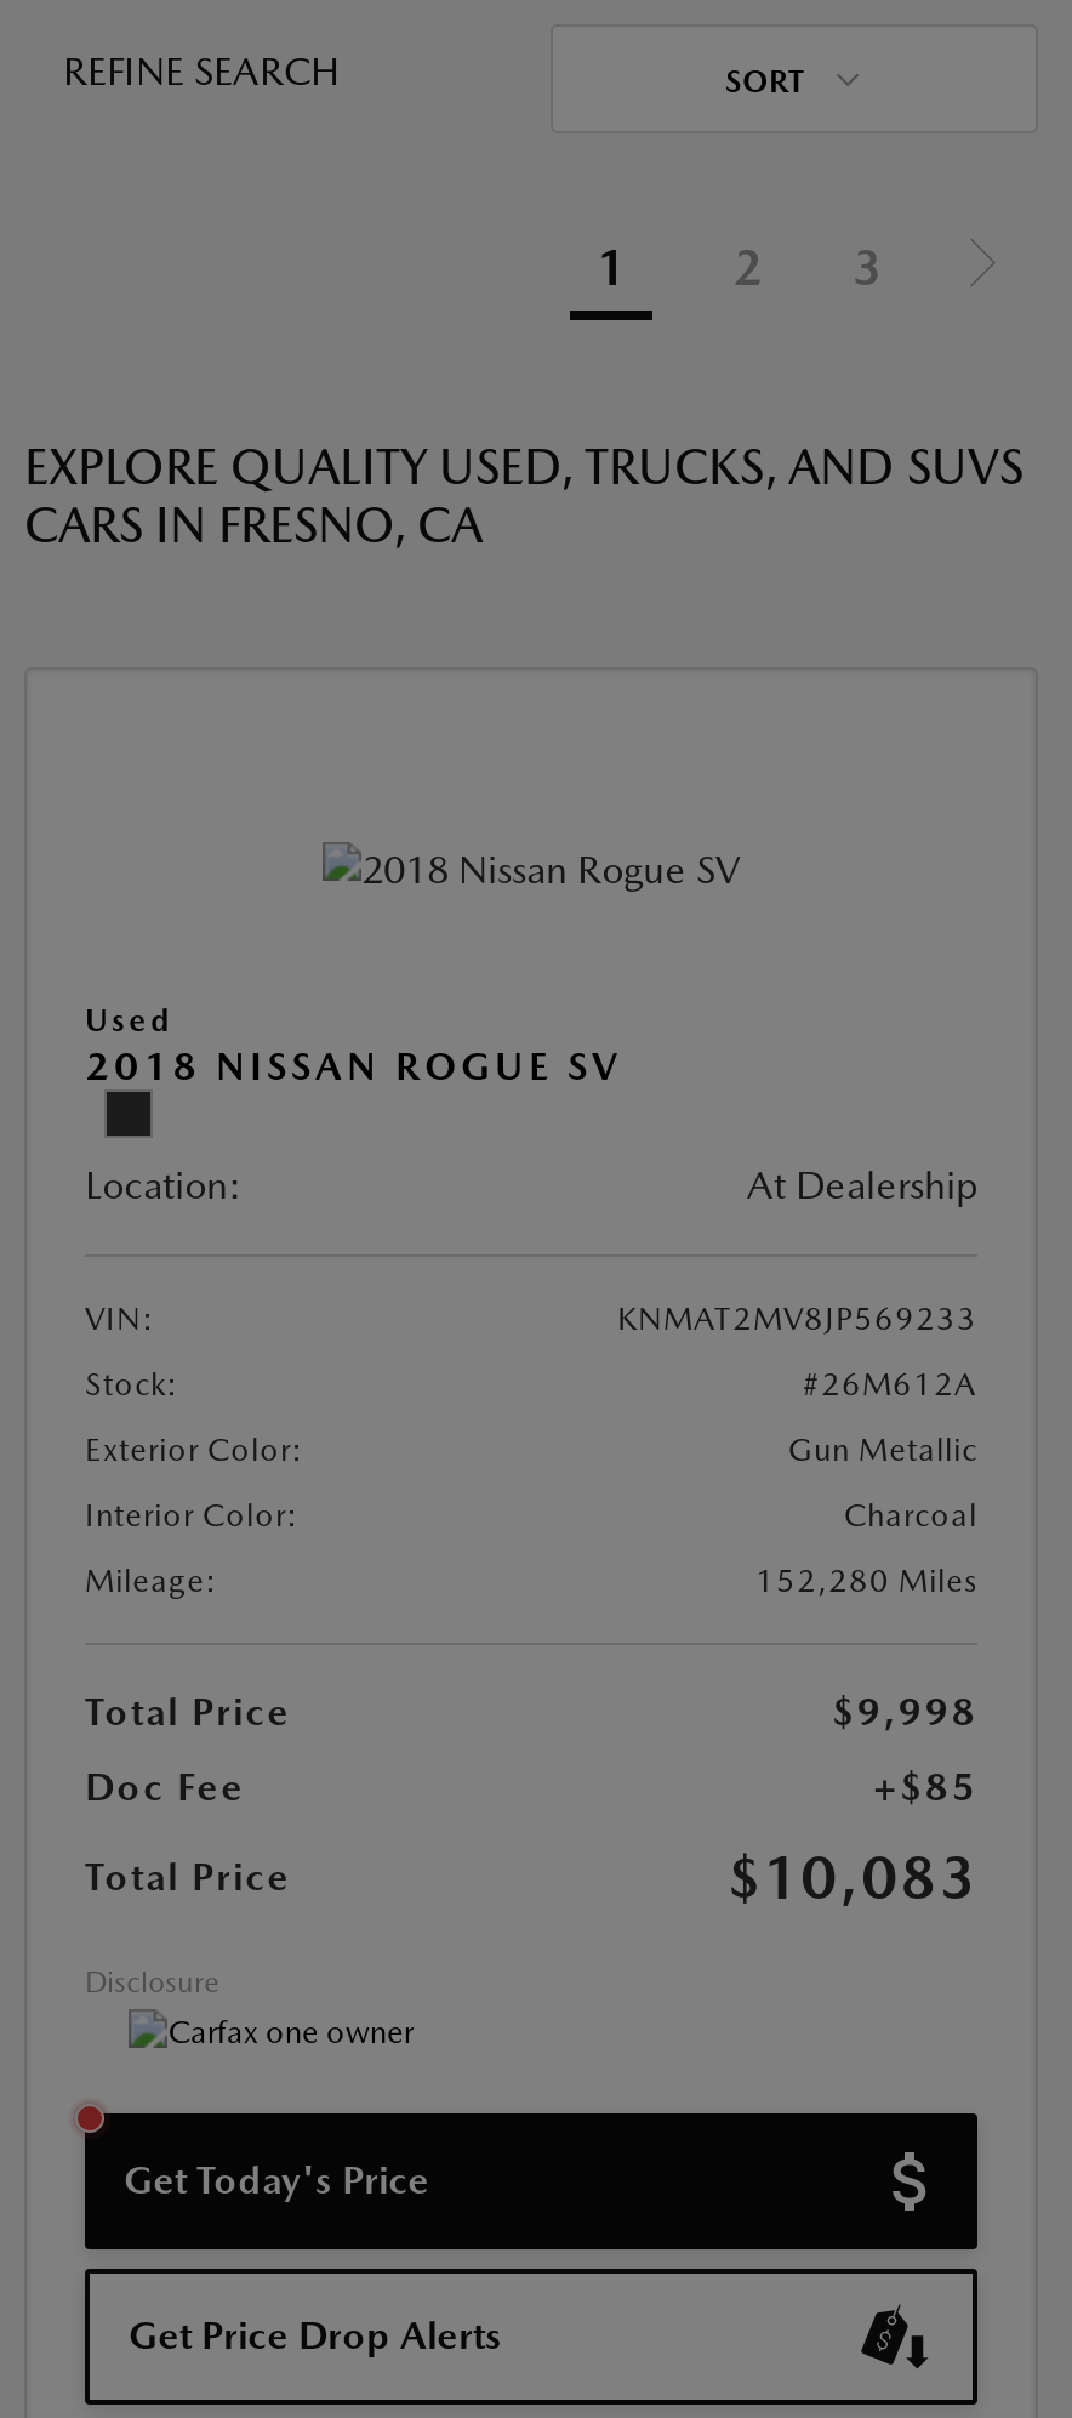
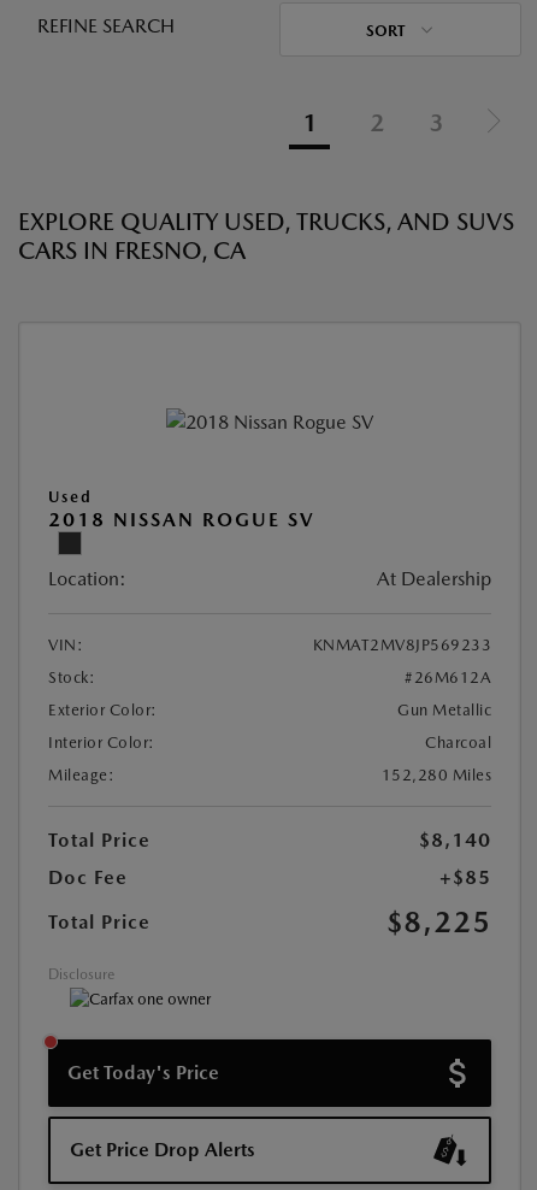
[832,1689,977,1735] $9,998 -> [419,829,491,852] $8,140
[728,1842,977,1913] $10,083 -> [386,905,491,940] $8,225

